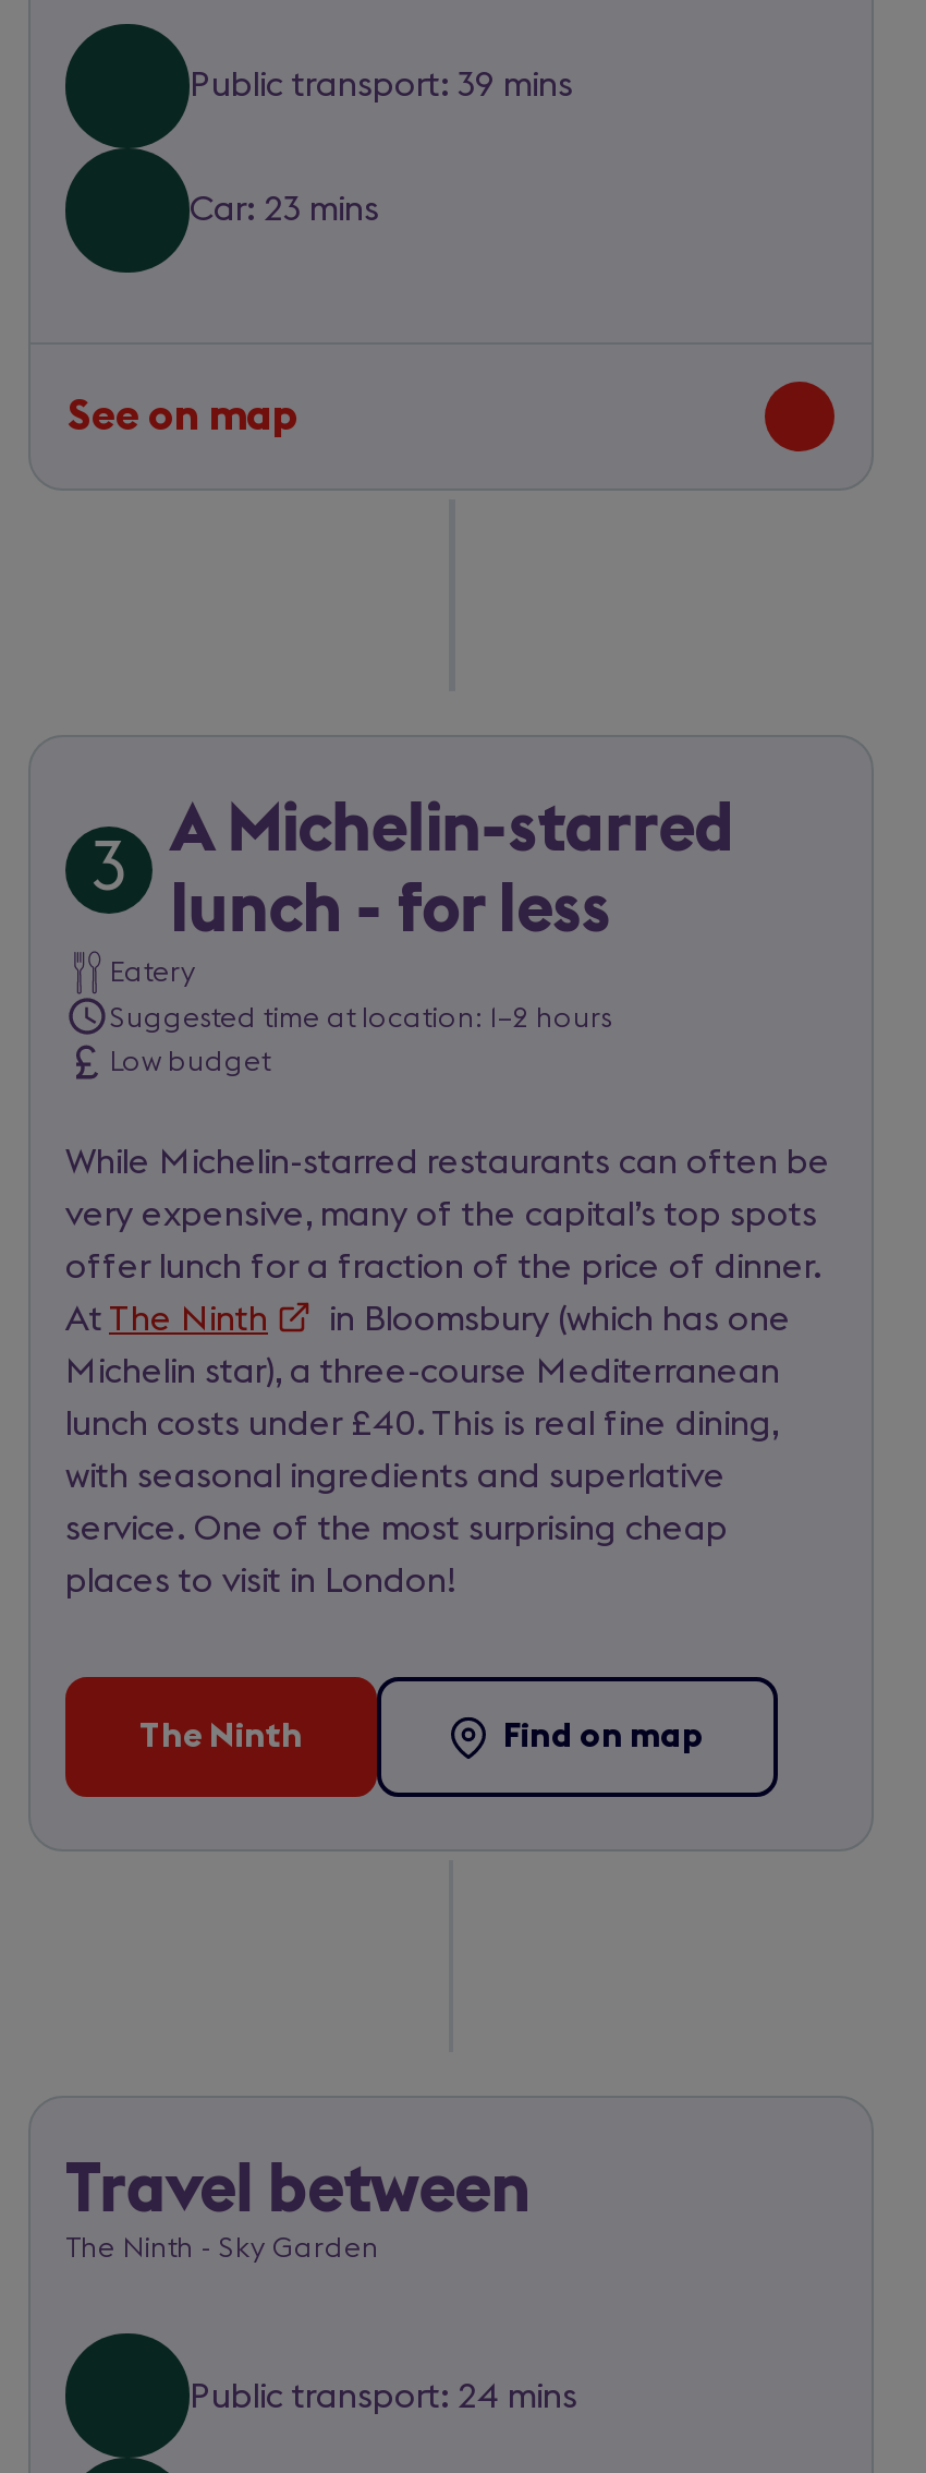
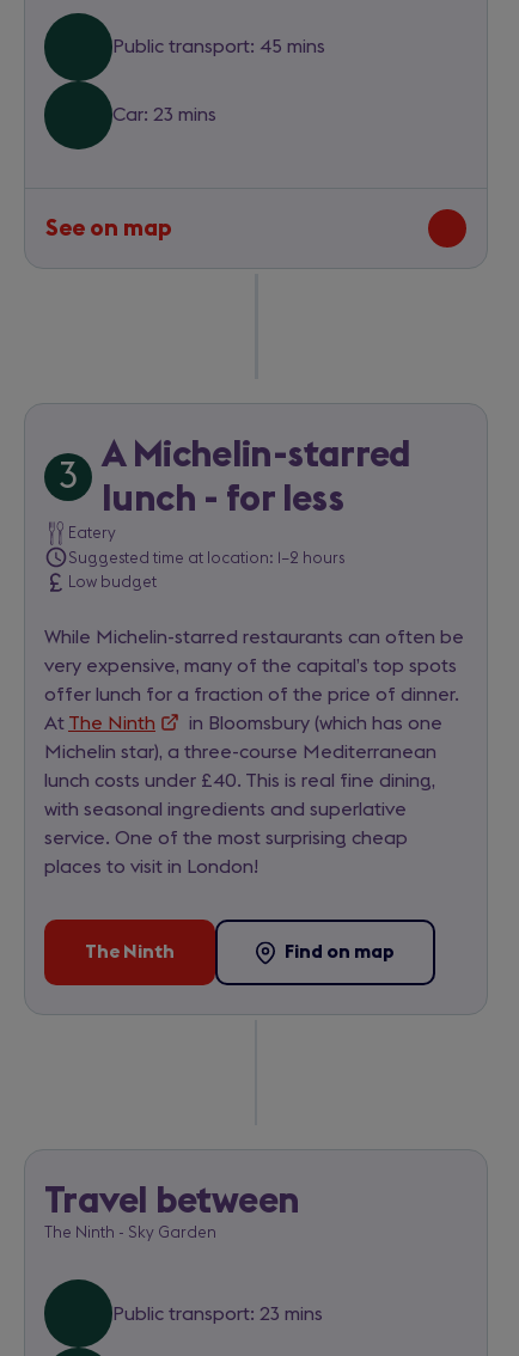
[190,68,573,102] Public transport: 39 mins -> [112,37,325,56] Public transport: 45 mins
[190,2378,577,2413] Public transport: 24 mins -> [112,1304,323,1323] Public transport: 23 mins

